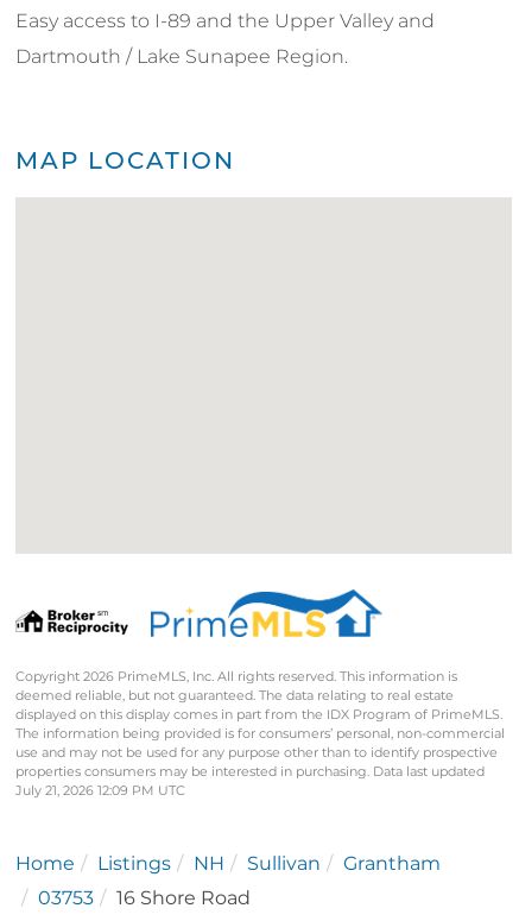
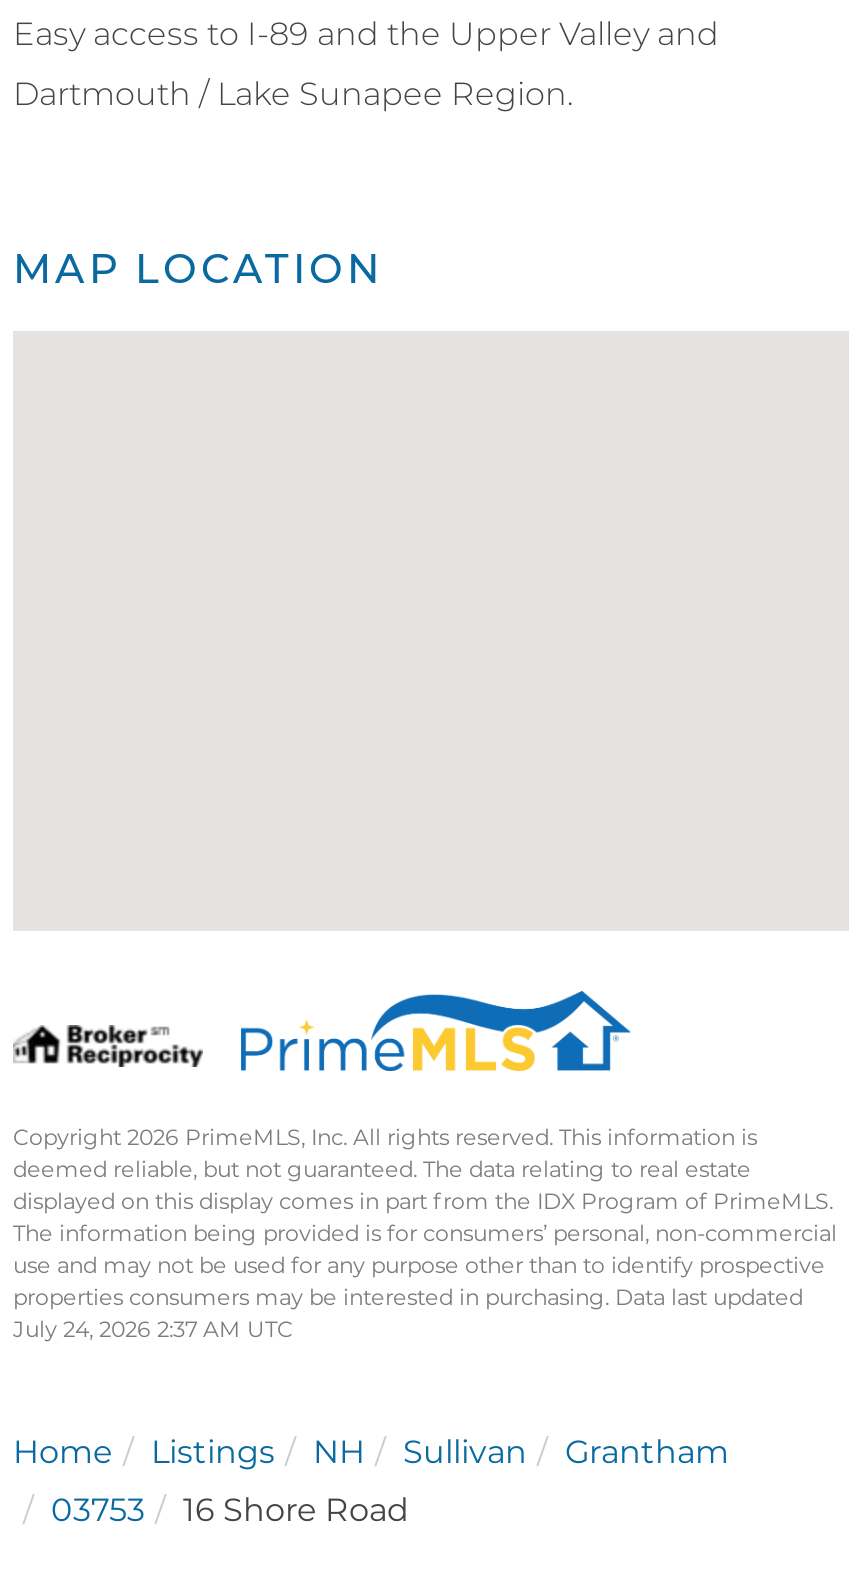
[15,781,185,798] July 21, 2026 12:09 PM UTC -> [13,1314,293,1342] July 24, 2026 2:37 AM UTC

